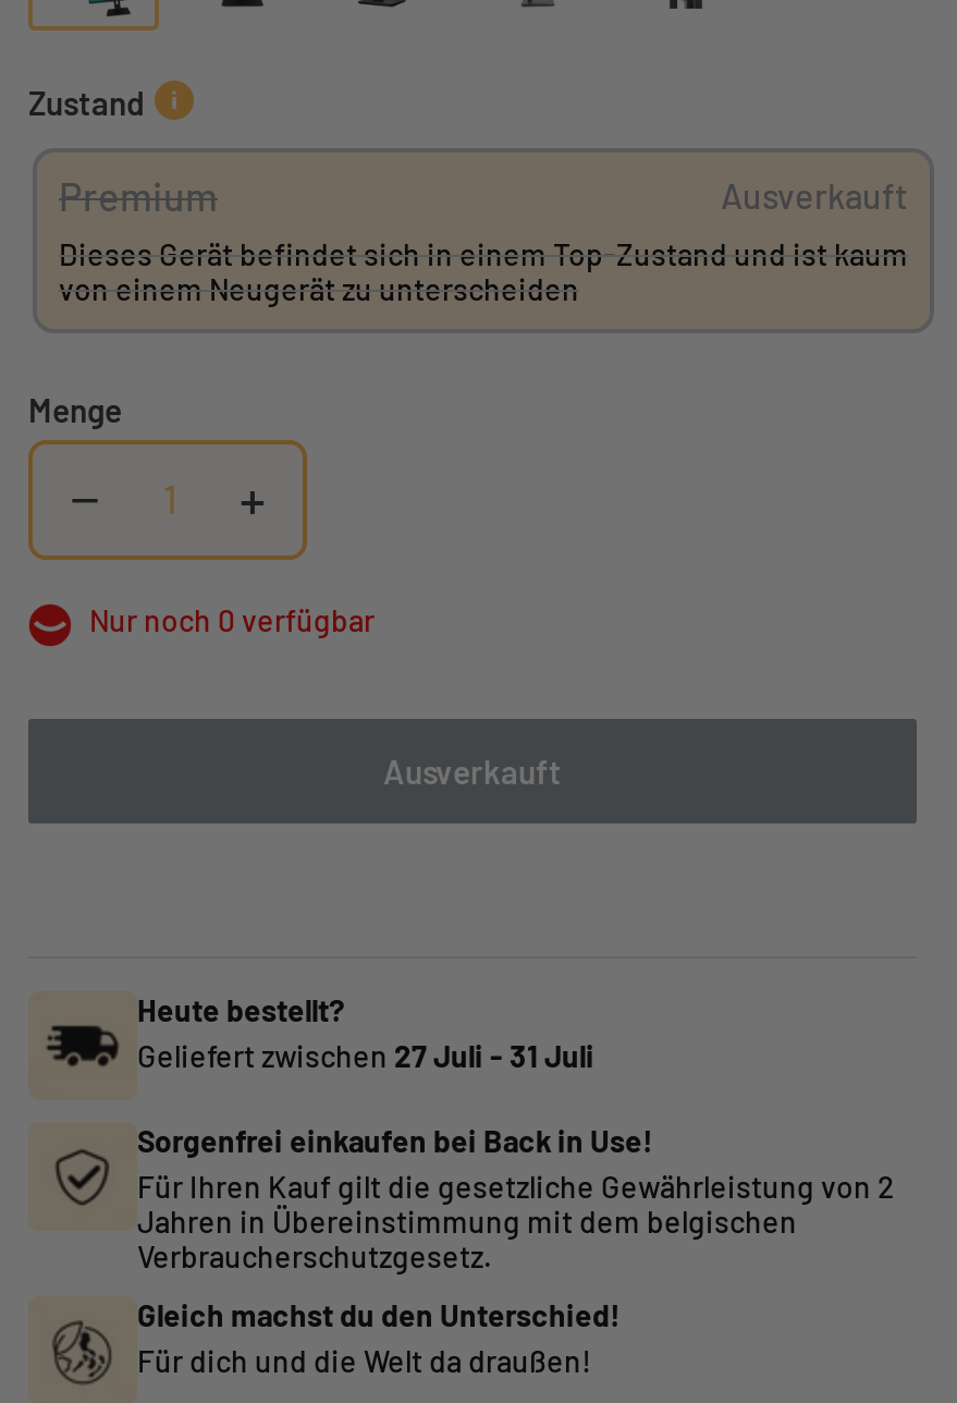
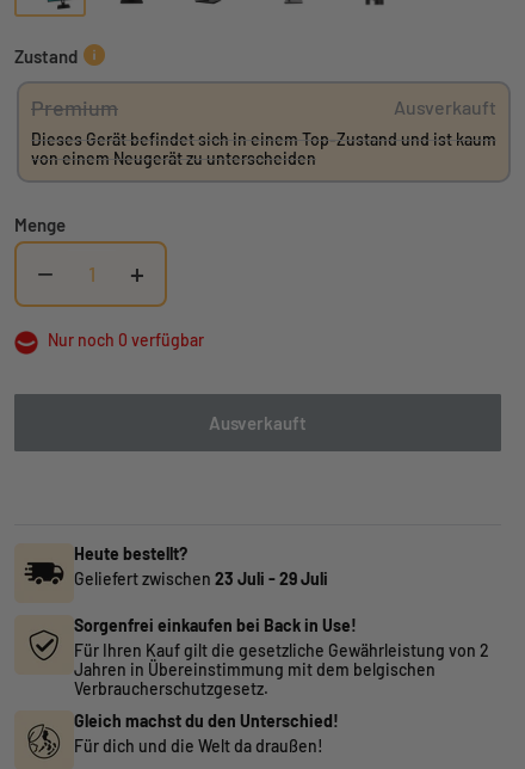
[137,1037,594,1074] Geliefert zwischen 27 Juli - 31 Juli -> [74,568,328,588] Geliefert zwischen 23 Juli - 29 Juli

